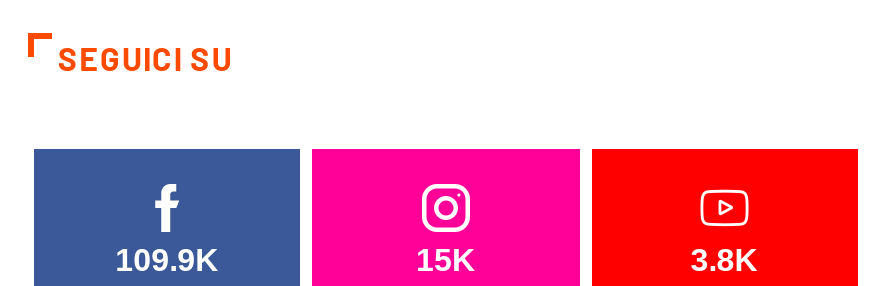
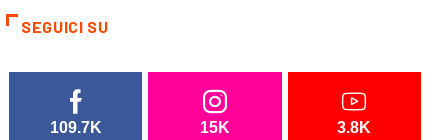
[115,243,219,277] 109.9K -> [50,119,102,136] 109.7K

